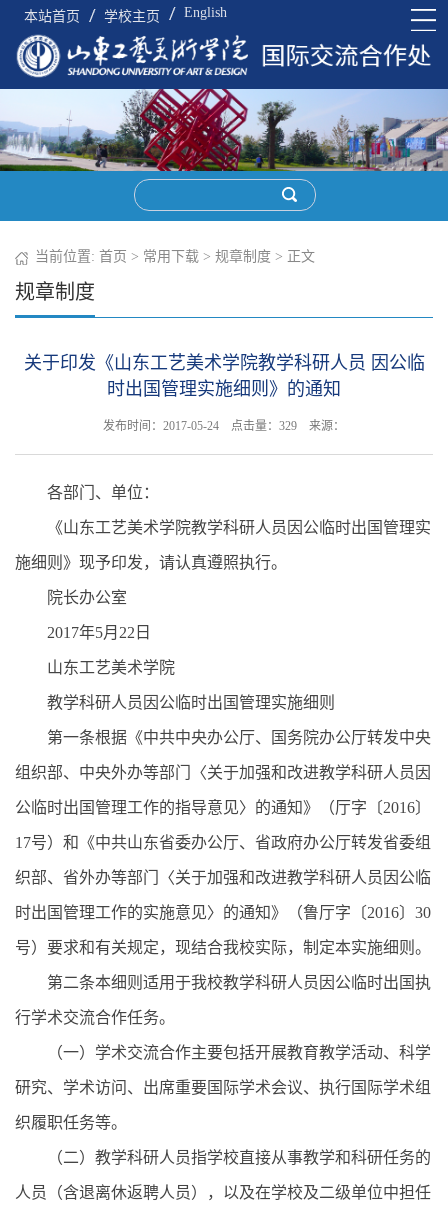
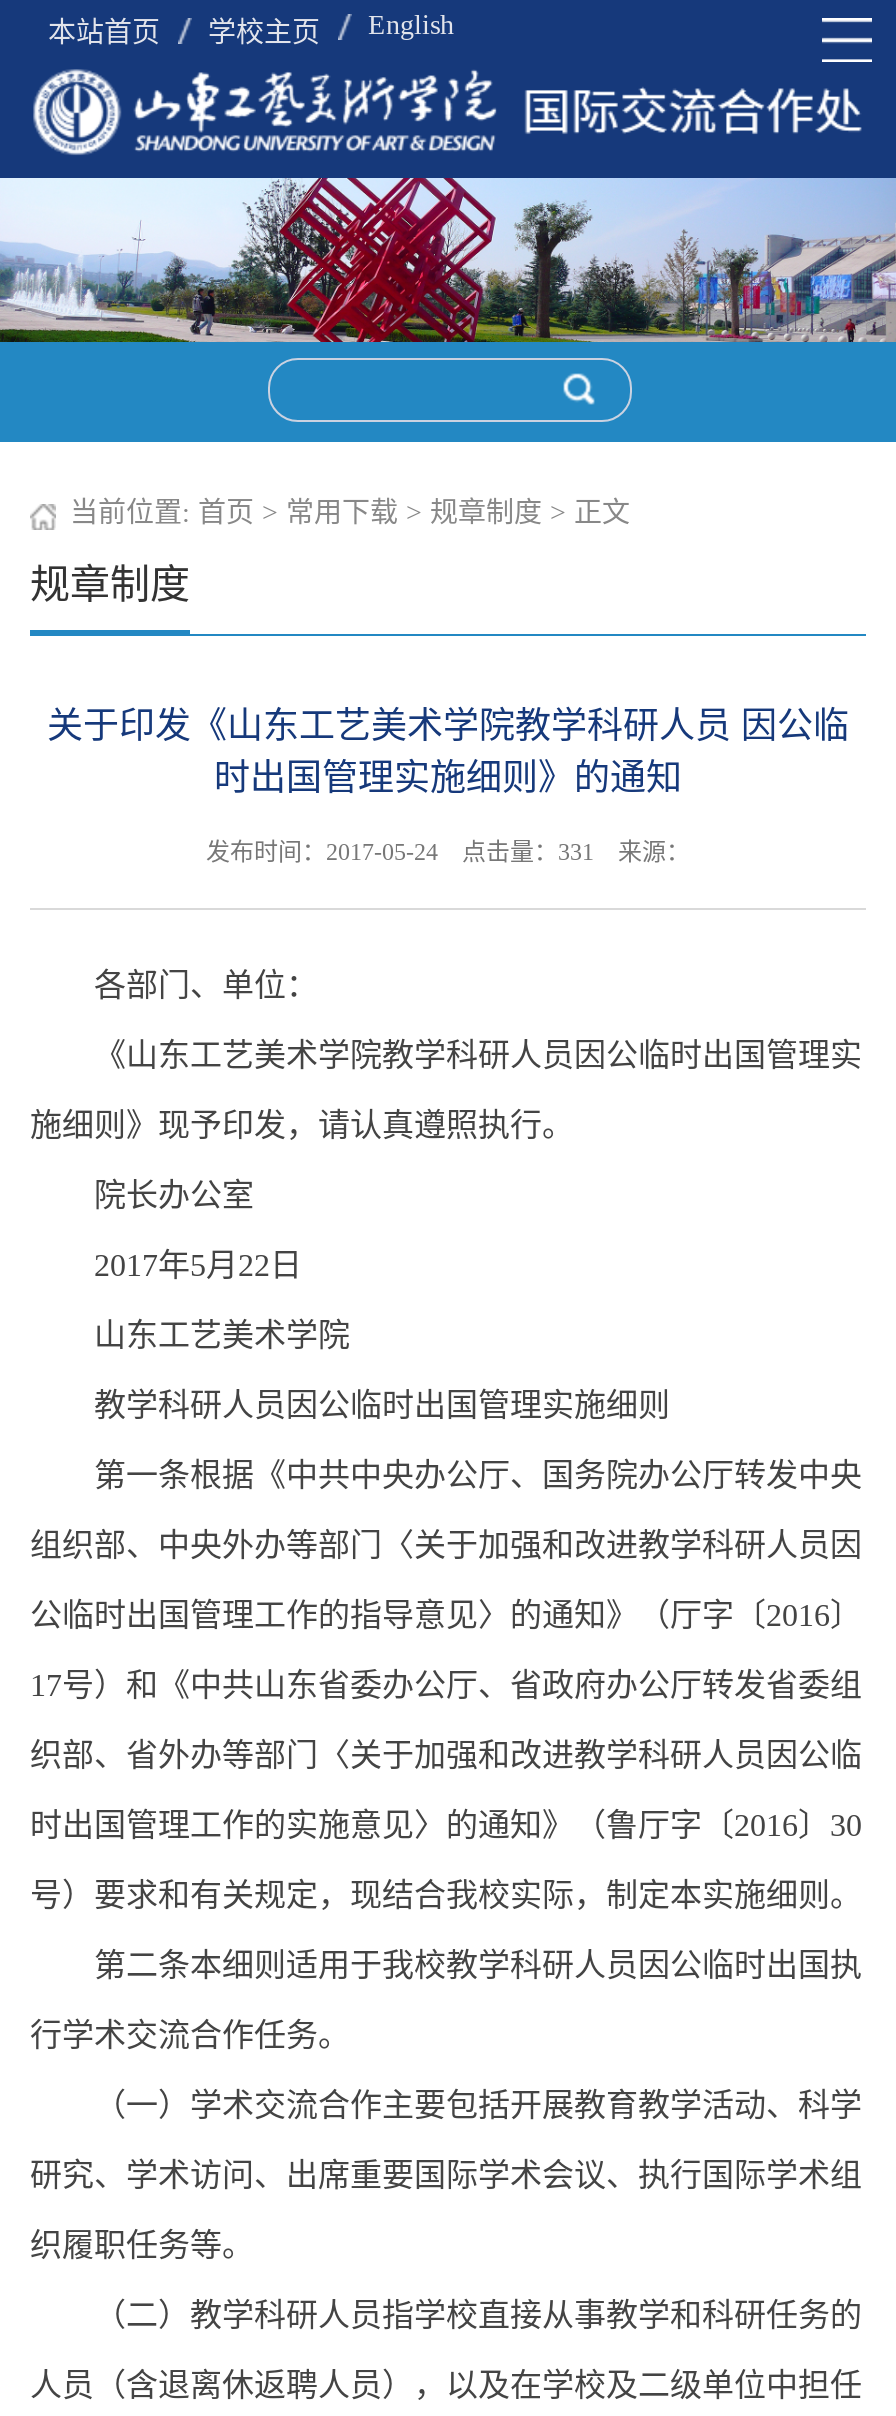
[103,419,345,433] 发布时间：2017-05-24 点击量：329来源： -> [206,838,690,866] 发布时间：2017-05-24 点击量：331来源：

